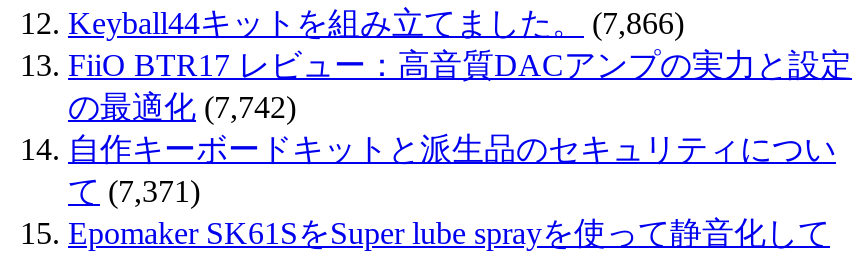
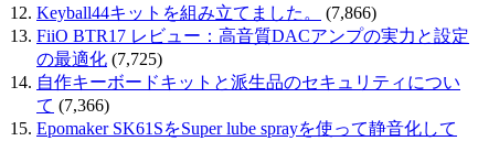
[68,90,296,124] の最適化 (7,742) -> [36,49,162,68] の最適化 (7,725)
[68,174,200,208] て (7,371) -> [36,96,109,114] て (7,366)

